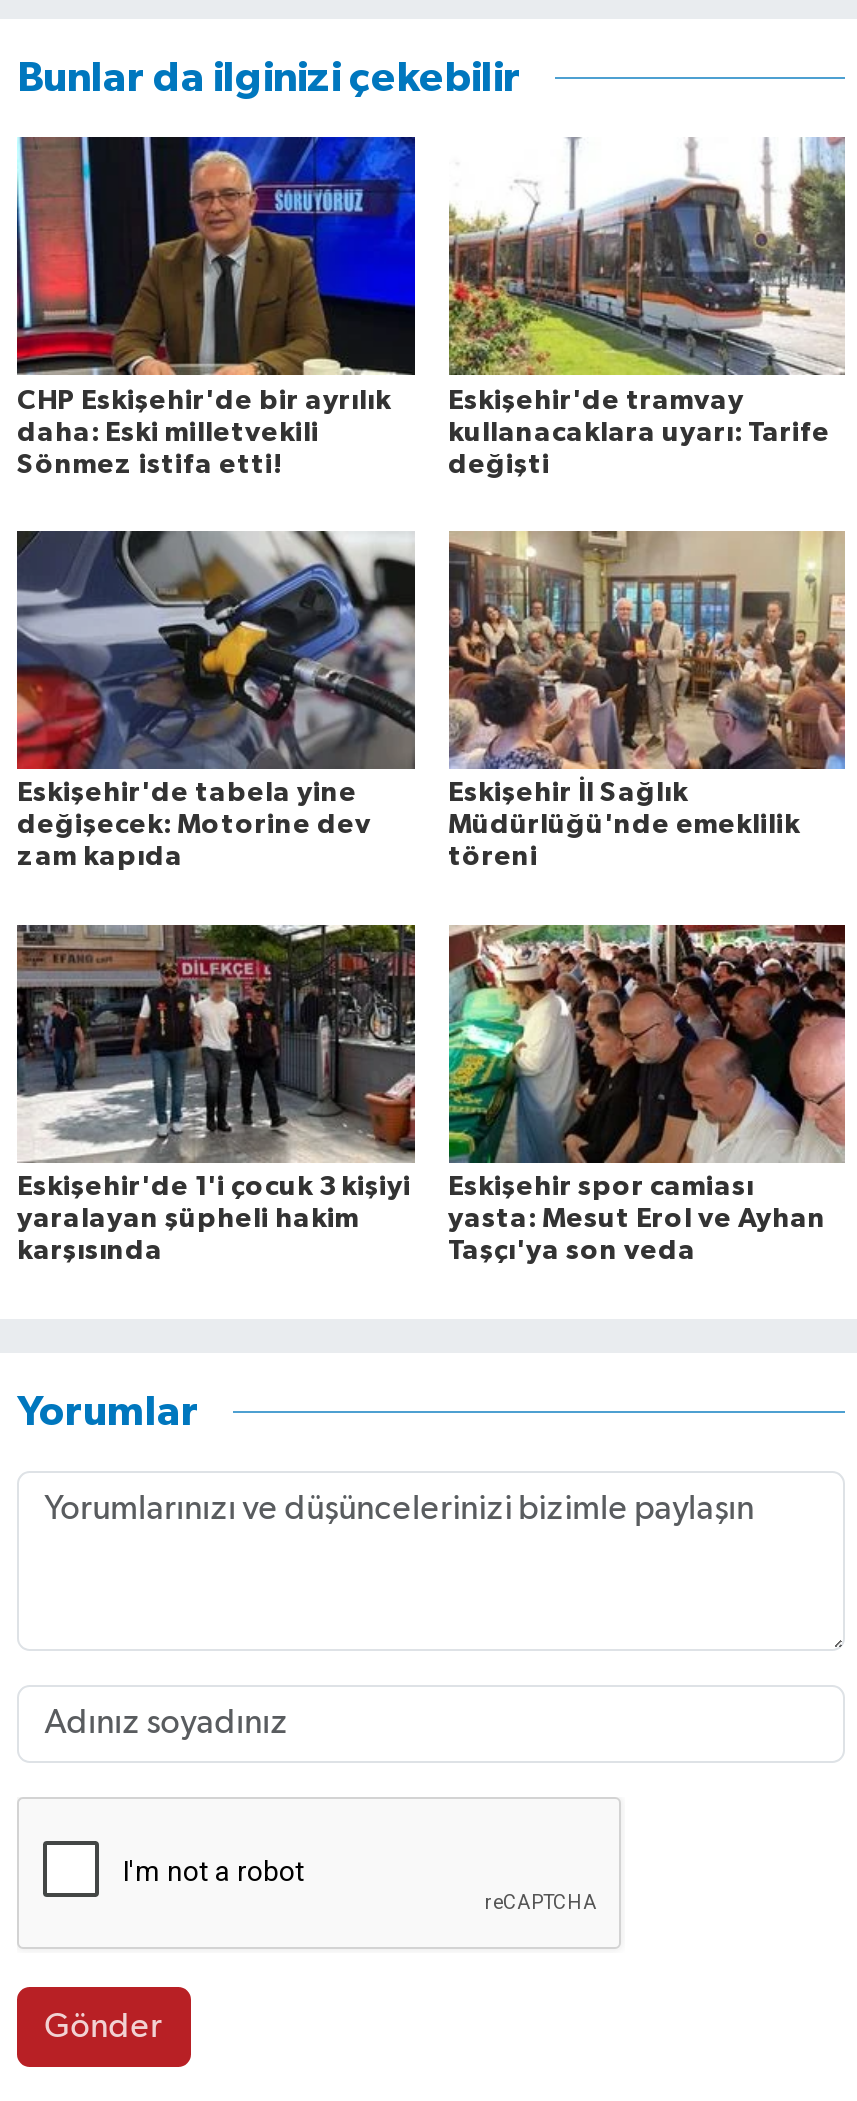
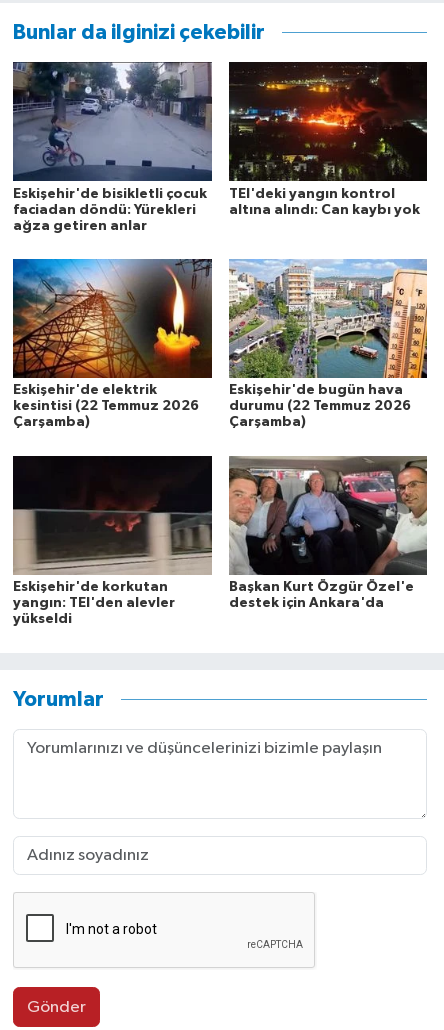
[15,135,417,478] [image] | CHP Eskişehir'de bir ayrılık | daha: Eski milletvekili | Sönmez istifa etti! -> [12,61,213,233] [image] | Eskişehir'de bisikletli çocuk | faciadan döndü: Yürekleri | ağza getiren anlar
[447,137,847,478] [image] | Eskişehir'de tramvay | kullanacaklara uyarı: Tarife | değişti -> [228,61,428,217] [image] | TEI'deki yangın kontrol | altına alındı: Can kaybı yok
[15,529,417,872] [image] | Eskişehir'de tabela yine | değişecek: Motorine dev | zam kapıda -> [12,258,213,429] [image] | Eskişehir'de elektrik | kesintisi (22 Temmuz 2026 | Çarşamba)
[447,529,847,872] [image] | Eskişehir İl Sağlık | Müdürlüğü'nde emeklilik | töreni -> [228,258,428,429] [image] | Eskişehir'de bugün hava | durumu (22 Temmuz 2026 | Çarşamba)
[15,923,417,1266] [image] | Eskişehir'de 1'i çocuk 3 kişiyi | yaralayan şüpheli hakim | karşısında -> [12,455,213,626] [image] | Eskişehir'de korkutan | yangın: TEI'den alevler | yükseldi
[447,923,847,1266] [image] | Eskişehir spor camiası | yasta: Mesut Erol ve Ayhan | Taşçı'ya son veda -> [228,455,428,610] [image] | Başkan Kurt Özgür Özel'e | destek için Ankara'da

